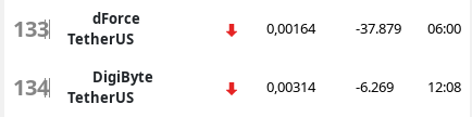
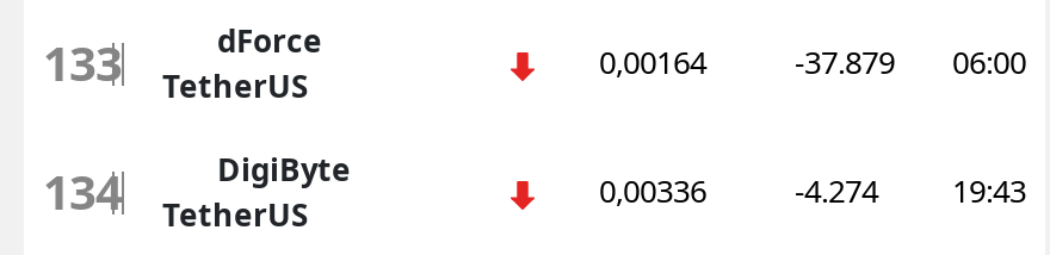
[266,77,315,96] 0,00314 -> [599,169,706,212] 0,00336
[356,77,394,96] -6.269 -> [795,169,878,212] -4.274
[427,77,461,96] 12:08 -> [952,169,1026,212] 19:43

